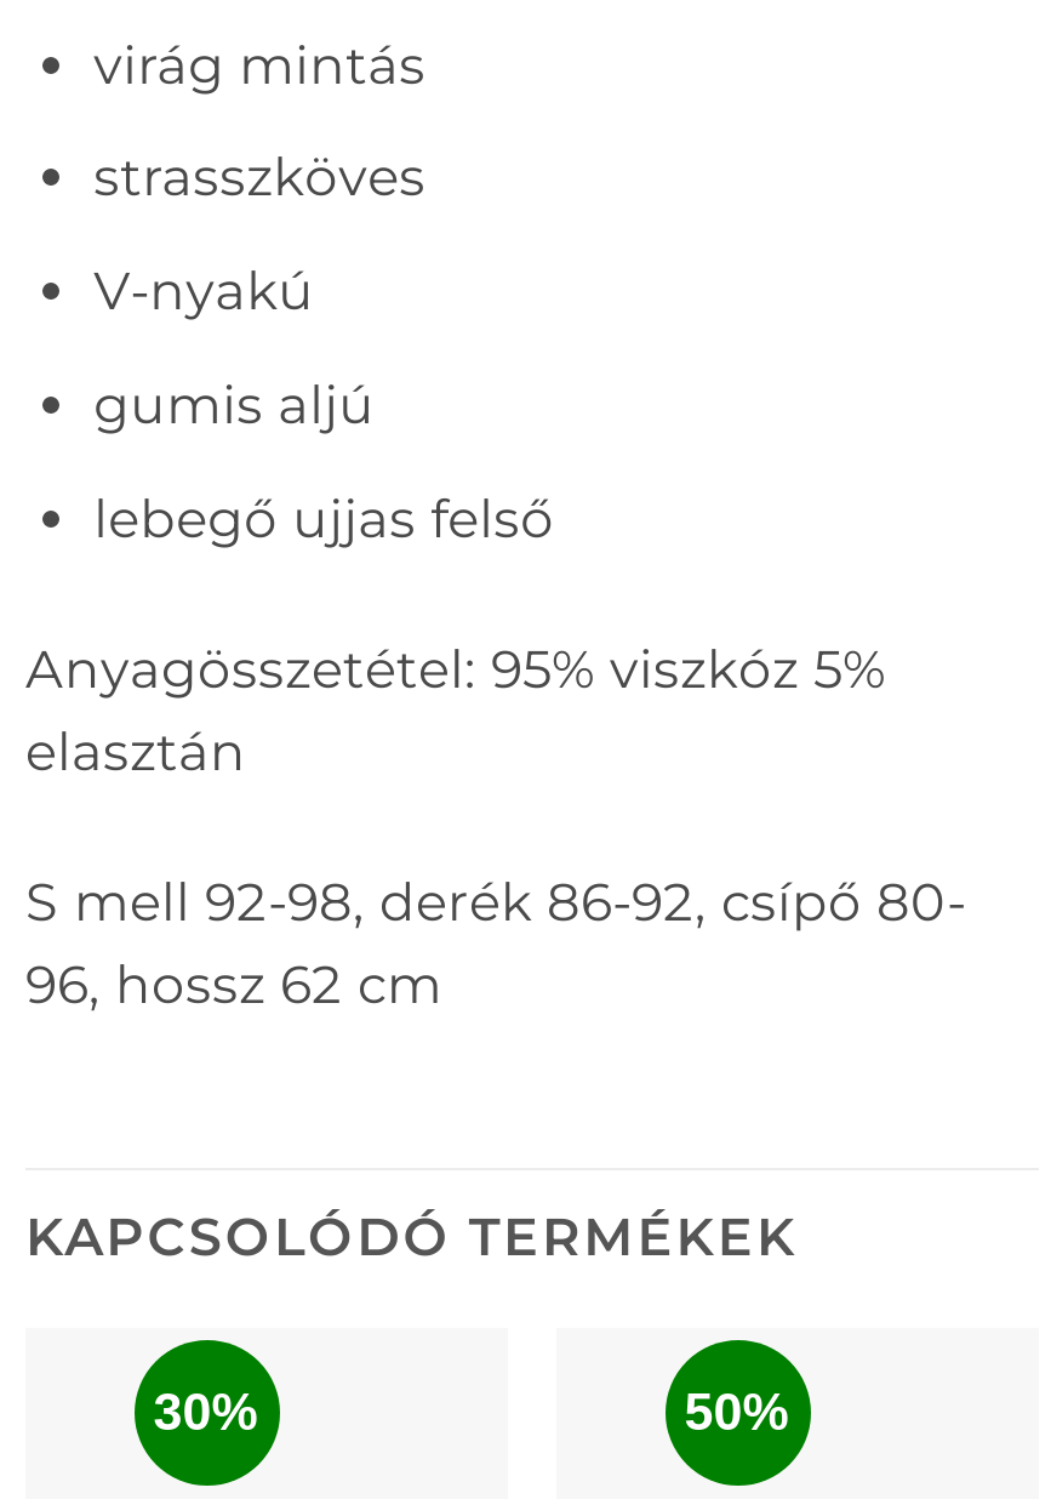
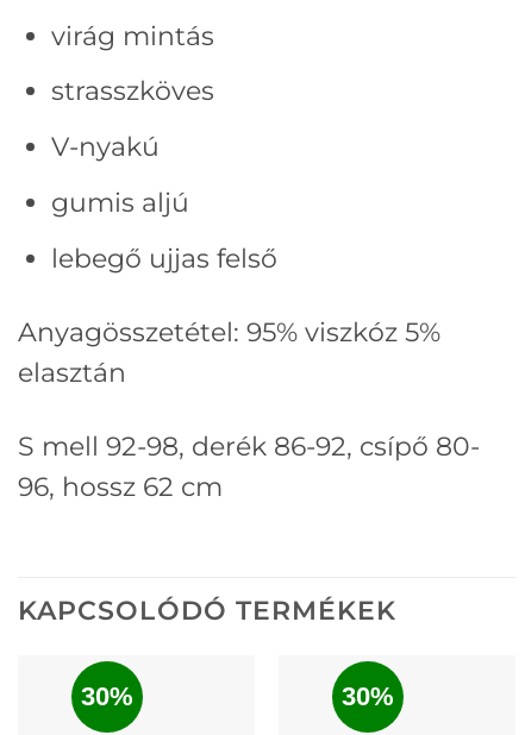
[684,1382,791,1443] 50% -> [341,682,394,712] 30%

